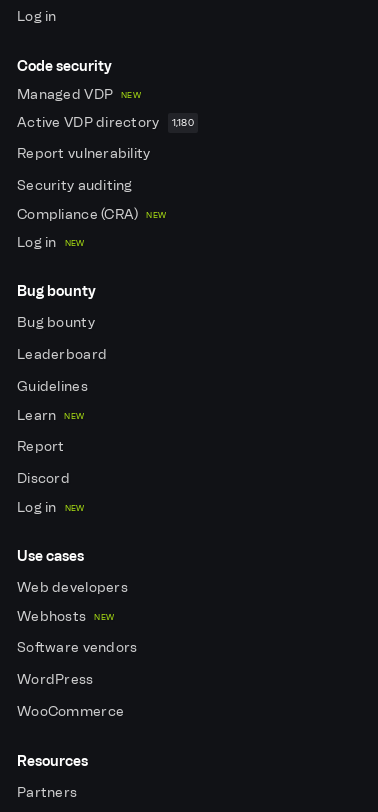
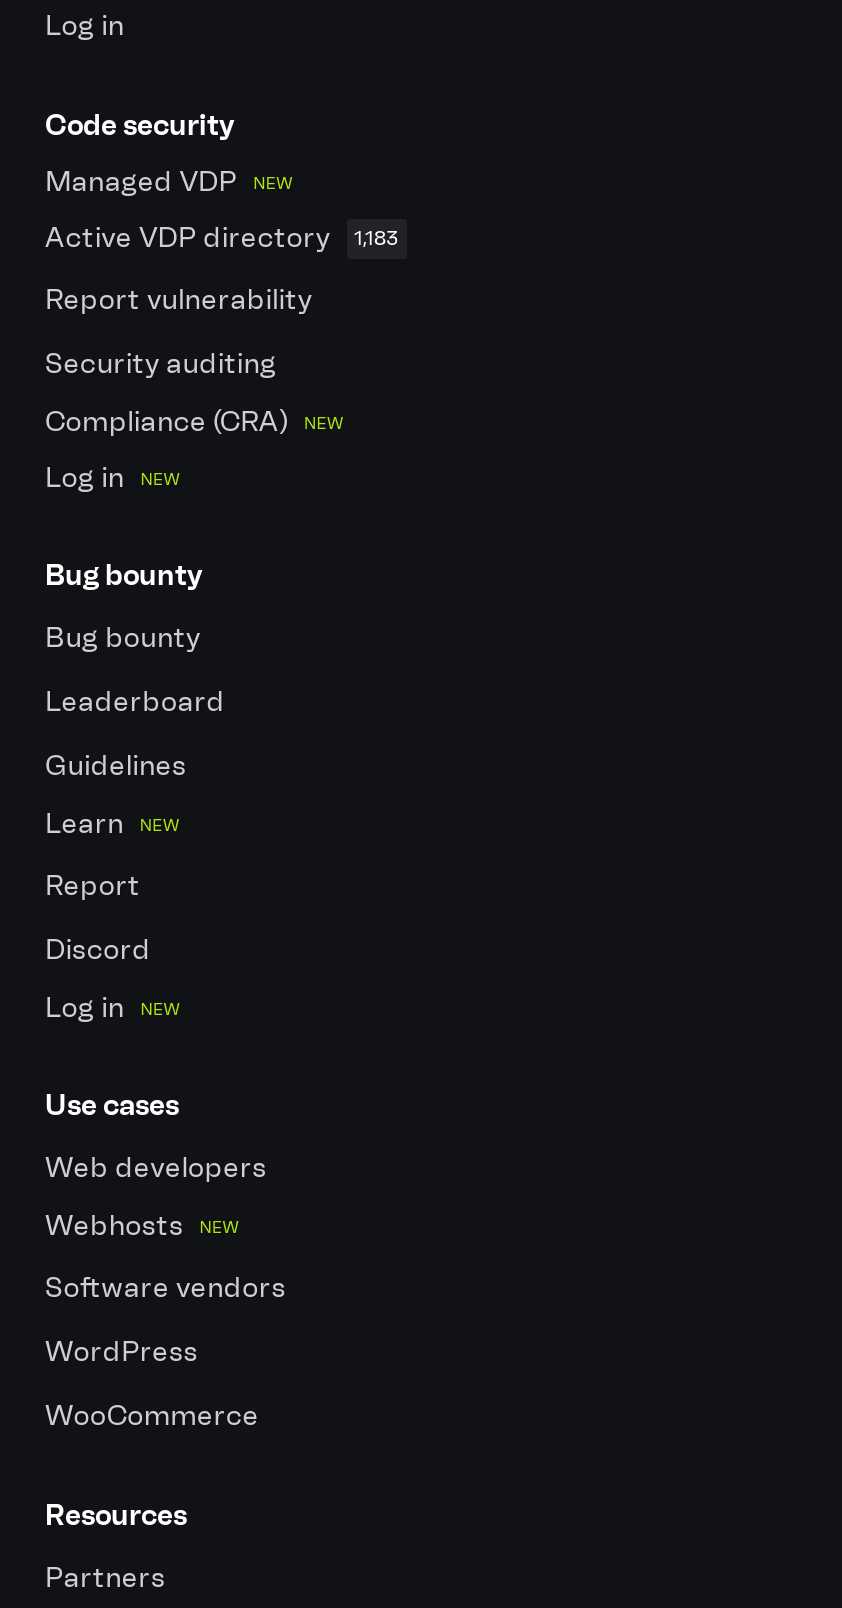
[17,114,194,131] Active VDP directory 1,180 -> [45,221,399,255] Active VDP directory 1,183

